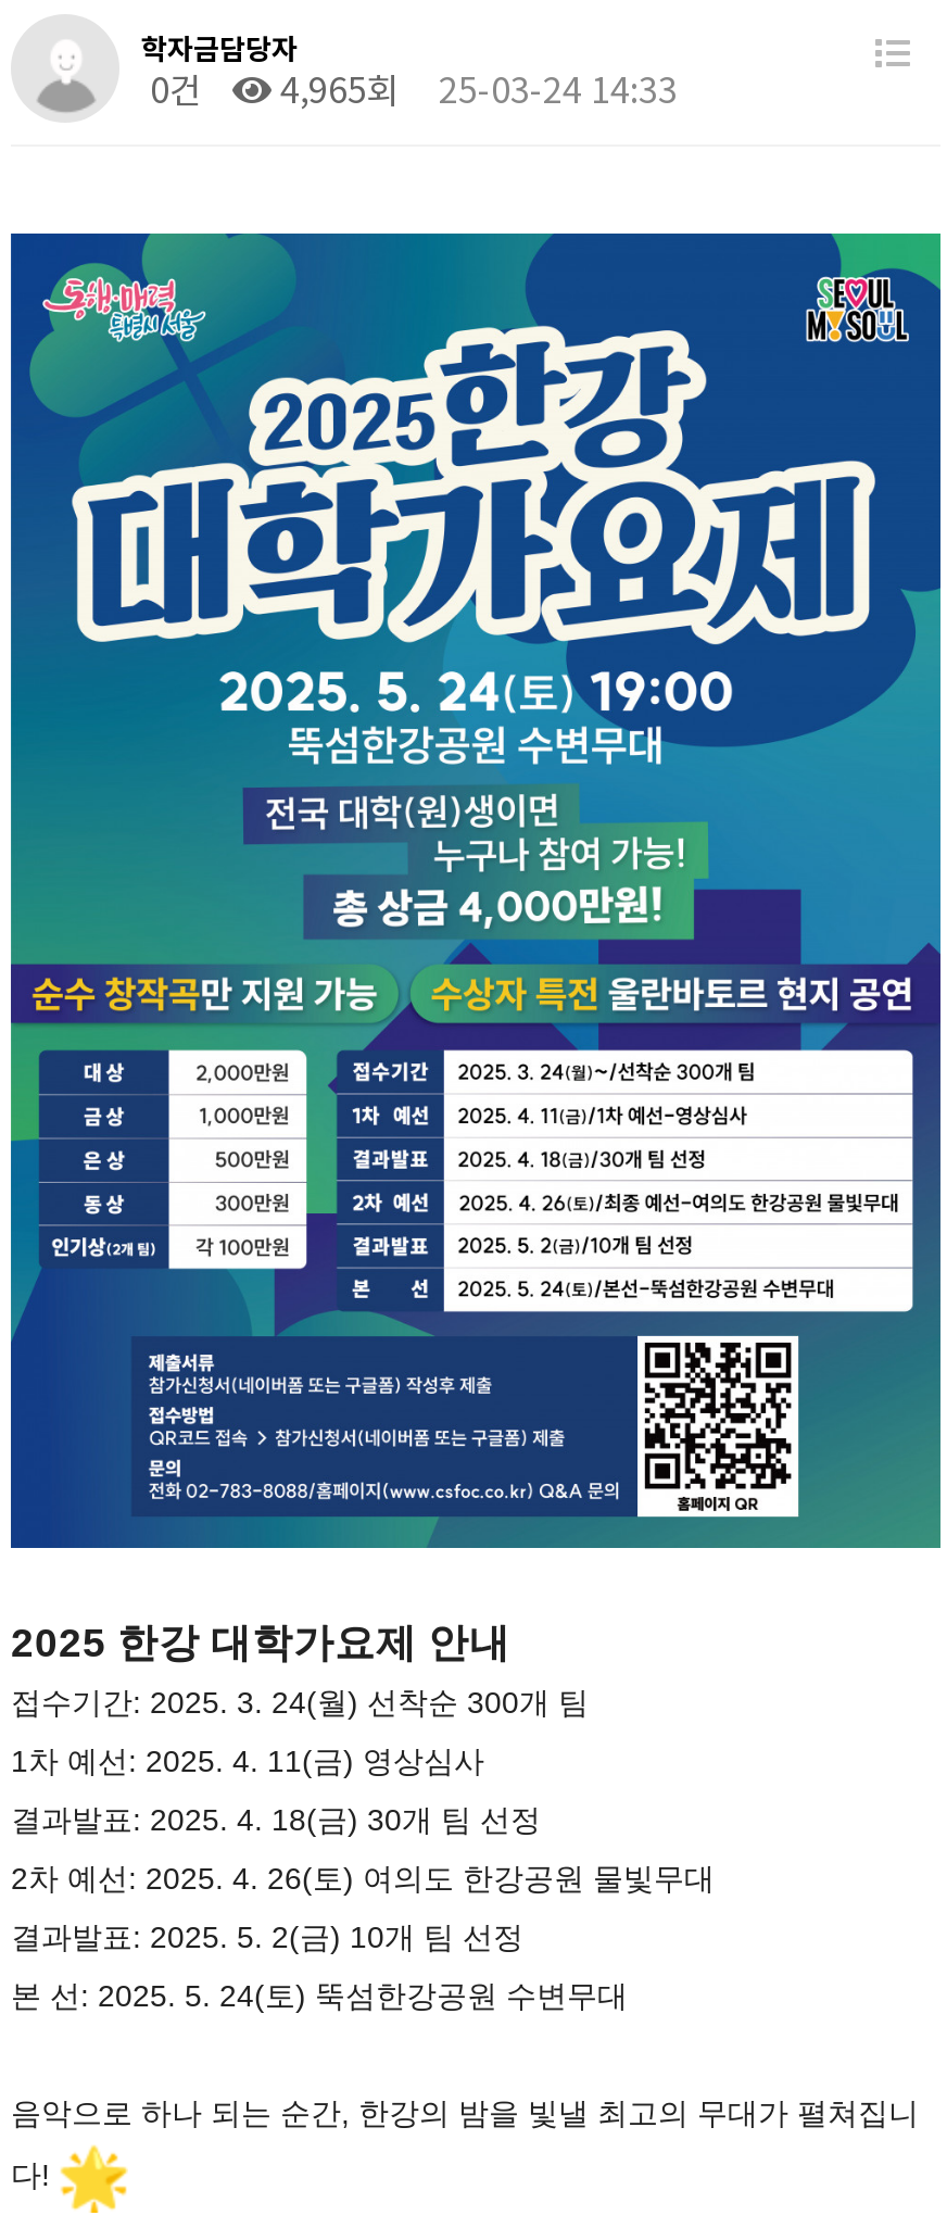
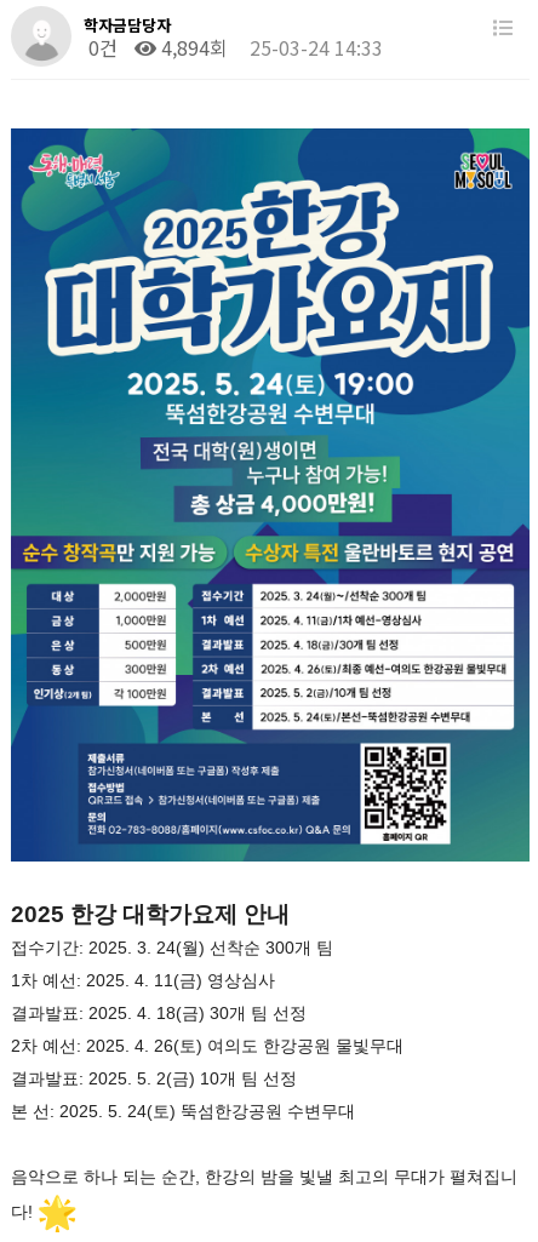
[141,62,678,114] 0건 4,965회 25-03-24 14:33 -> [84,33,383,62] 0건 4,894회 25-03-24 14:33

